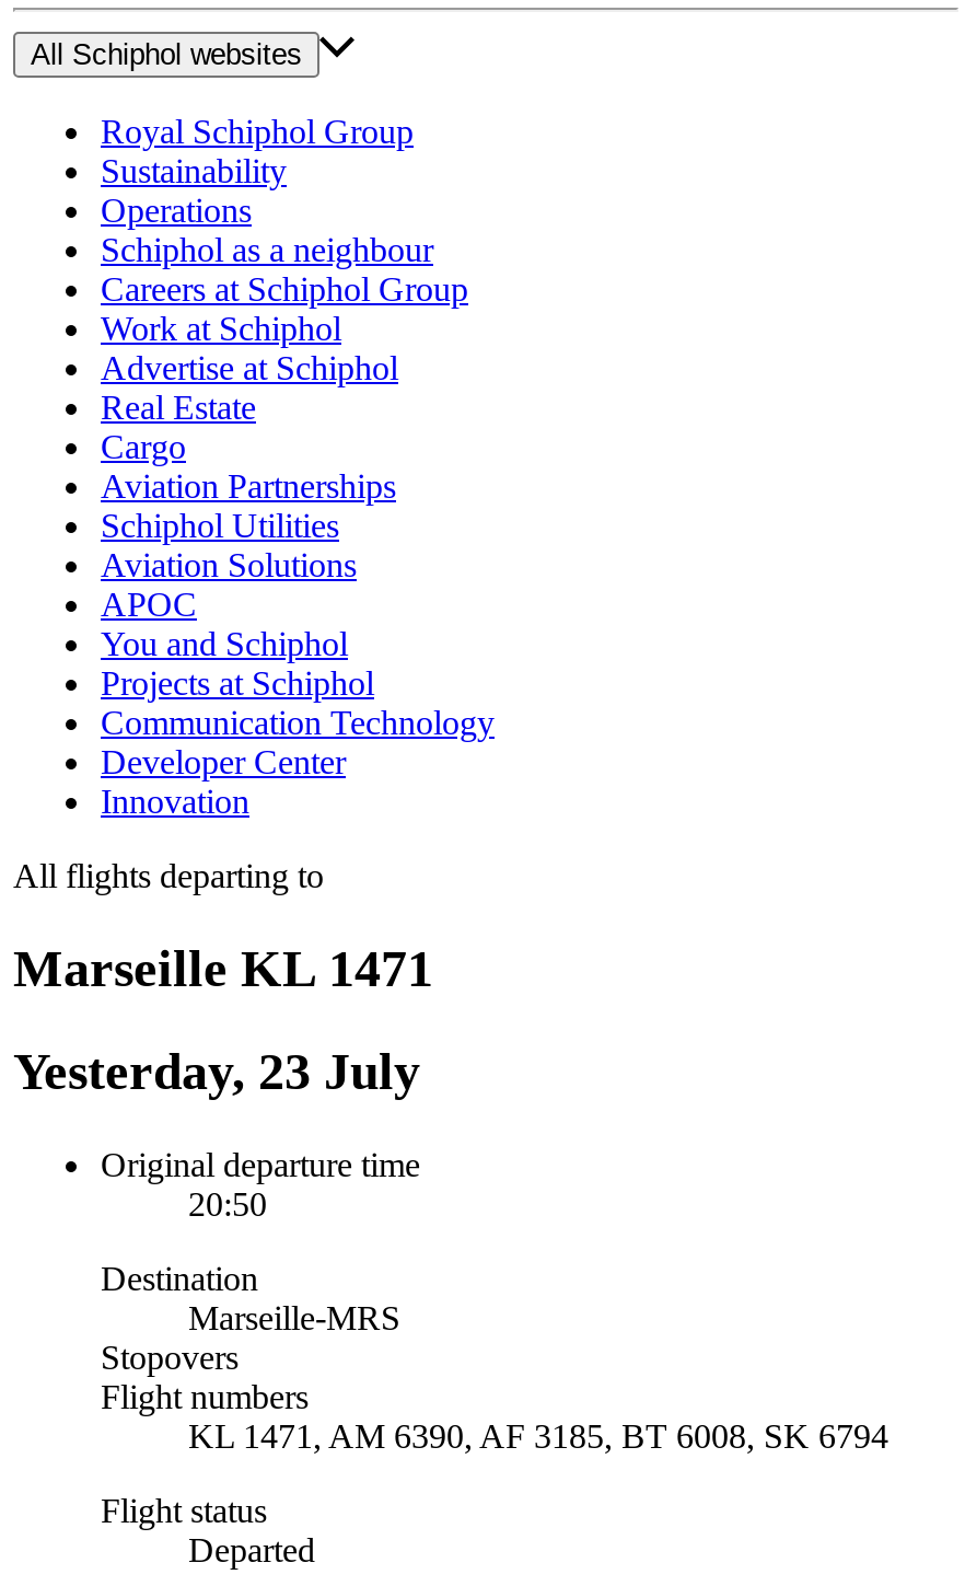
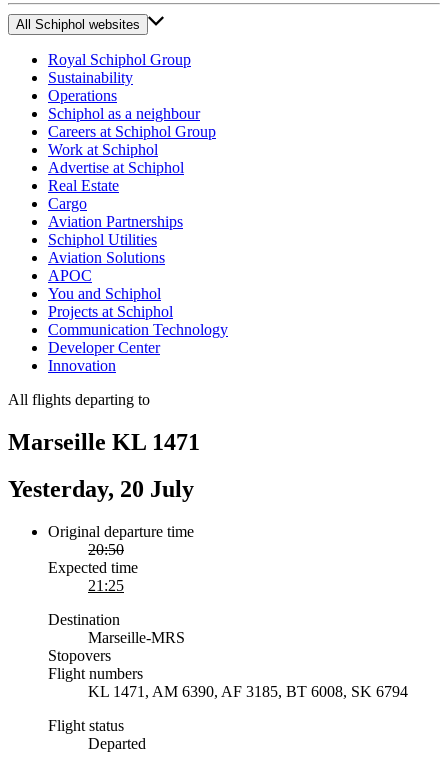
[13,1043,420,1100] Yesterday, 23 July -> [8,476,194,502] Yesterday, 20 July
none -> [48,559,138,594] Expected time | 21:25

